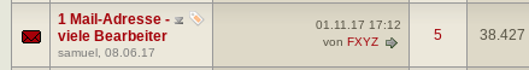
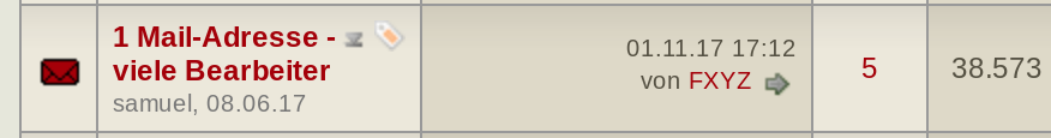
[479,26,525,43] 38.427 -> [951,51,1043,84] 38.573

